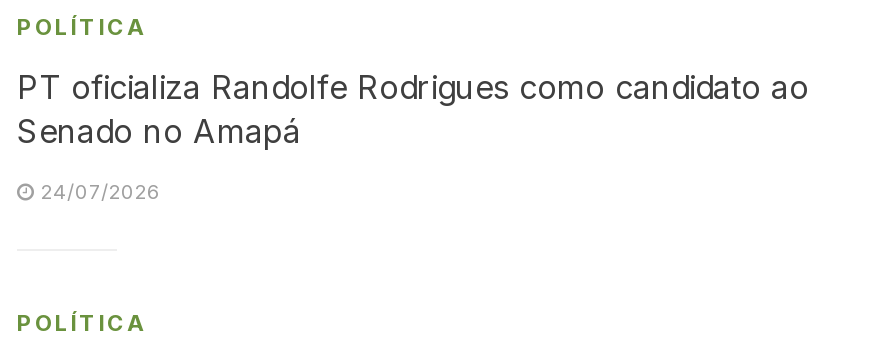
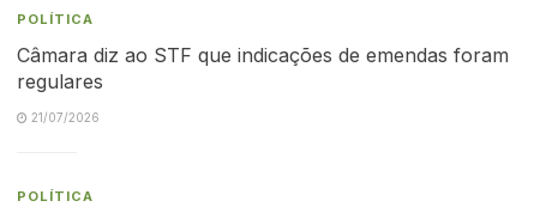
[17,67,809,151] PT oficializa Randolfe Rodrigues como candidato ao | Senado no Amapá -> [17,43,509,93] Câmara diz ao STF que indicações de emendas foram | regulares
[35,179,161,203] 24/07/2026 -> [28,110,100,124] 21/07/2026

